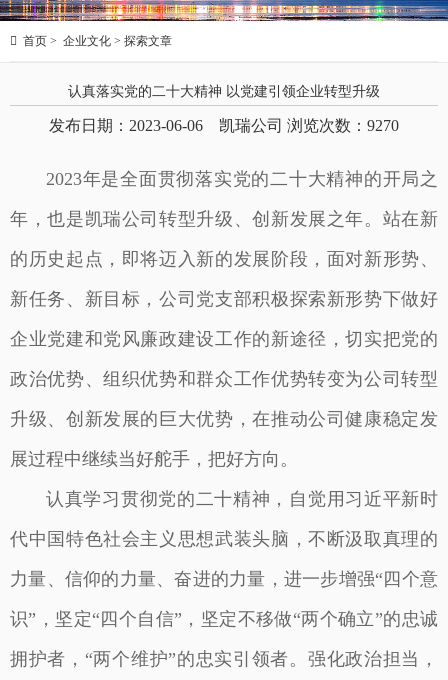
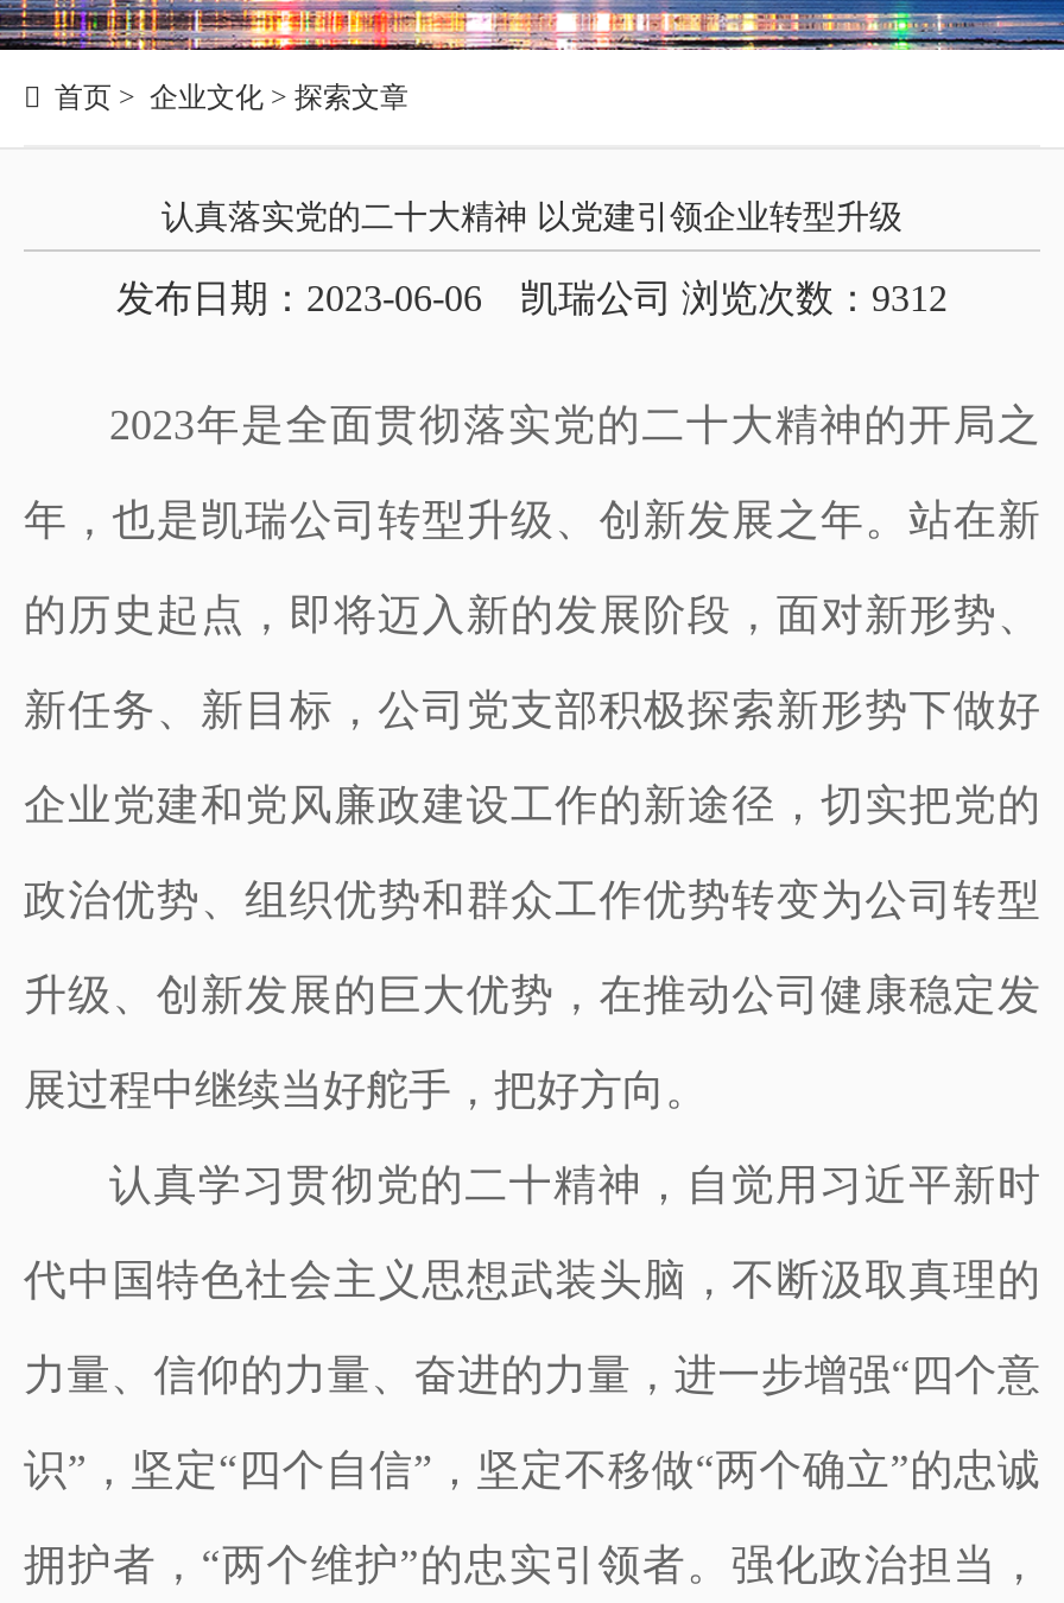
[49,117,399,134] 发布日期：2023-06-06 凯瑞公司 浏览次数：9270 -> [116,278,948,318] 发布日期：2023-06-06 凯瑞公司 浏览次数：9312

